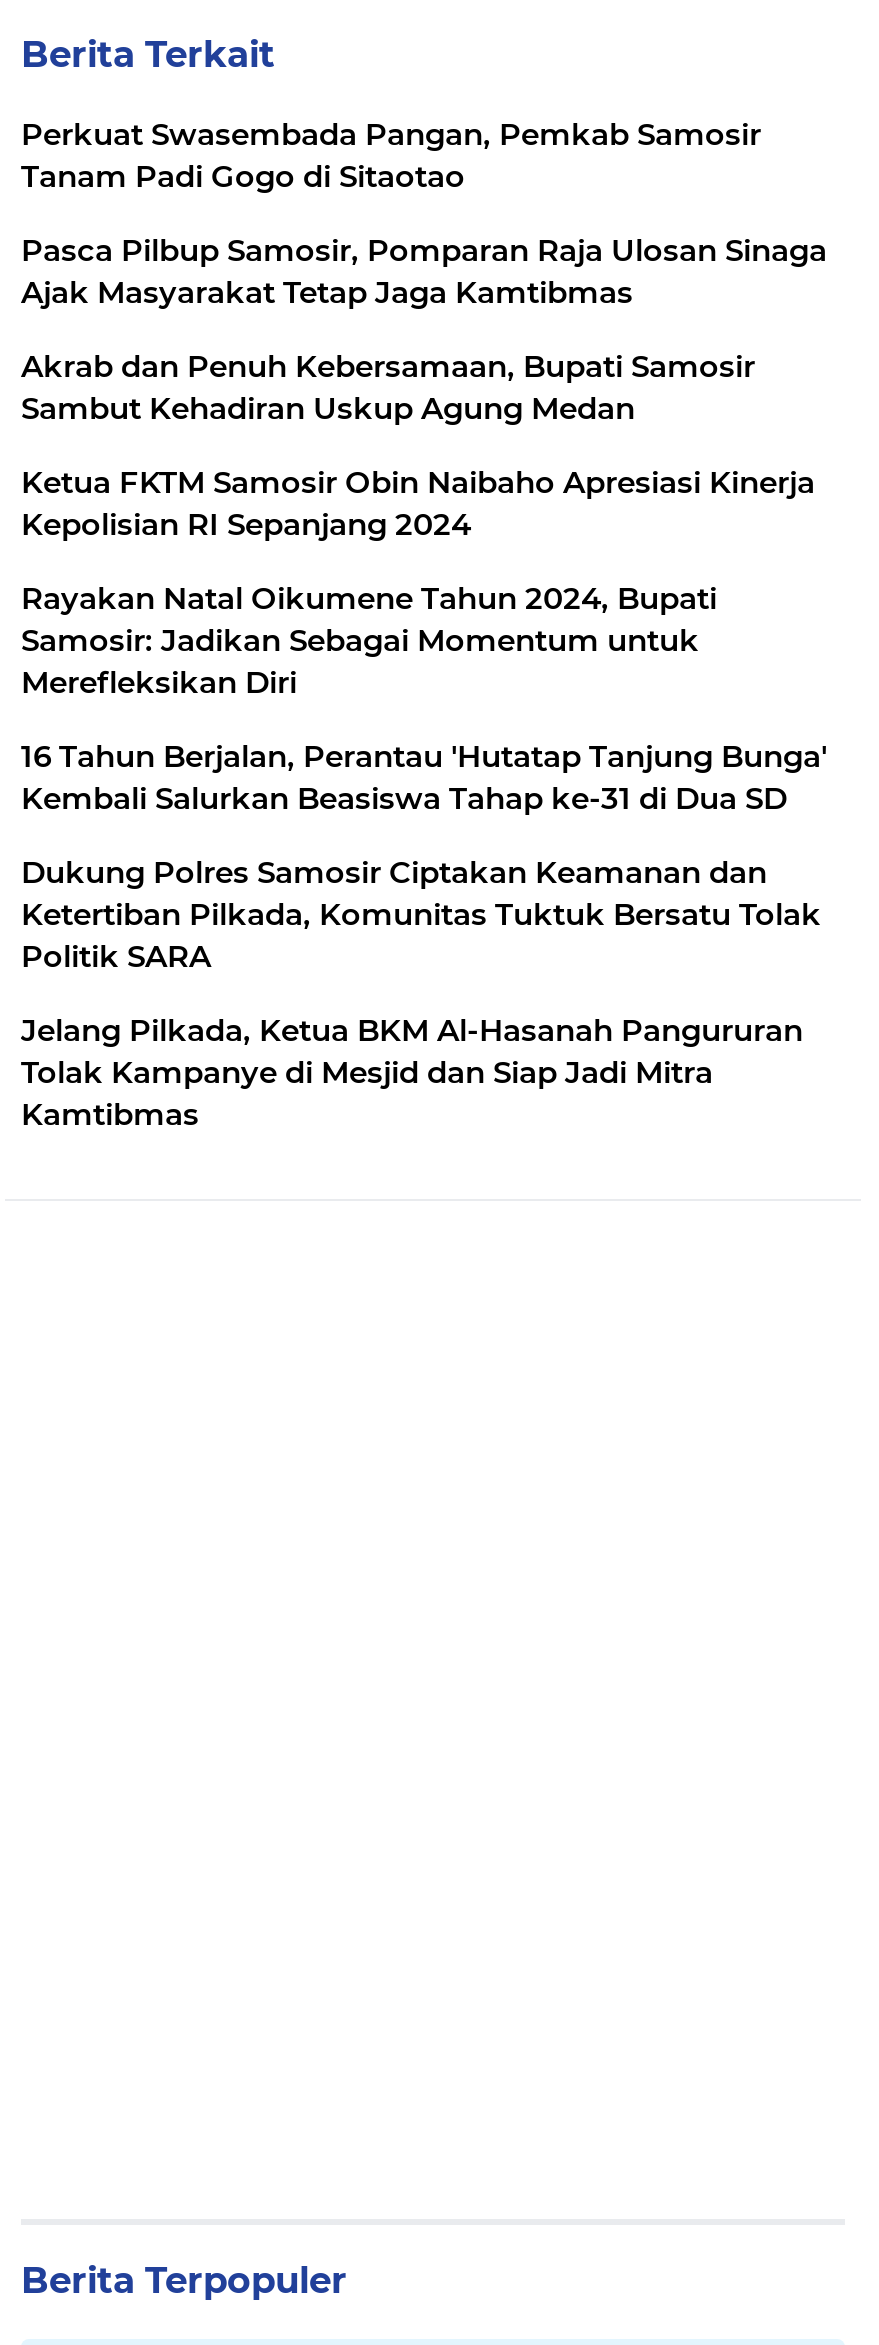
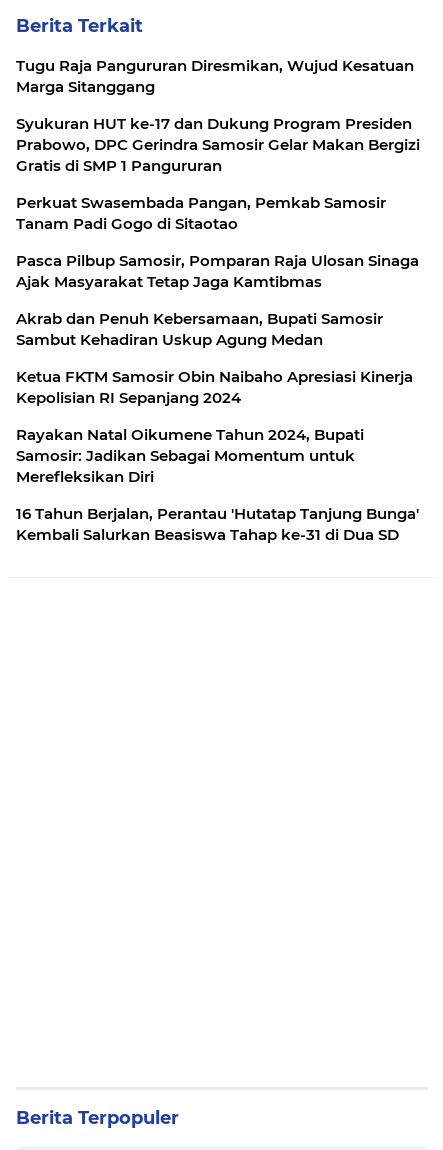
none -> [16,56,420,175] Tugu Raja Pangururan Diresmikan, Wujud Kesatuan | Marga Sitanggang | Syukuran HUT ke-17 dan Dukung Program Presiden | Prabowo, DPC Gerindra Samosir Gelar Makan Bergizi | Gratis di SMP 1 Pangururan
moved [21,115,827,817] -> [16,193,419,544]: Perkuat Swasembada Pangan, Pemkab Samosir | Tanam Padi Gogo di Sitaotao | Pasca Pilbup Samosir, Pomparan Raja Ulosan Sinaga | ... | 16 Tahun Berjalan, Perantau 'Hutatap Tanjung Bunga' | Kembali Salurkan Beasiswa Tahap ke-31 di Dua SD
[21,853,821,1133] Dukung Polres Samosir Ciptakan Keamanan dan | Ketertiban Pilkada, Komunitas Tuktuk Bersatu Tolak | Politik SARA | Jelang Pilkada, Ketua BKM Al-Hasanah Pangururan | Tolak Kampanye di Mesjid dan Siap Jadi Mitra | Kamtibmas -> none

